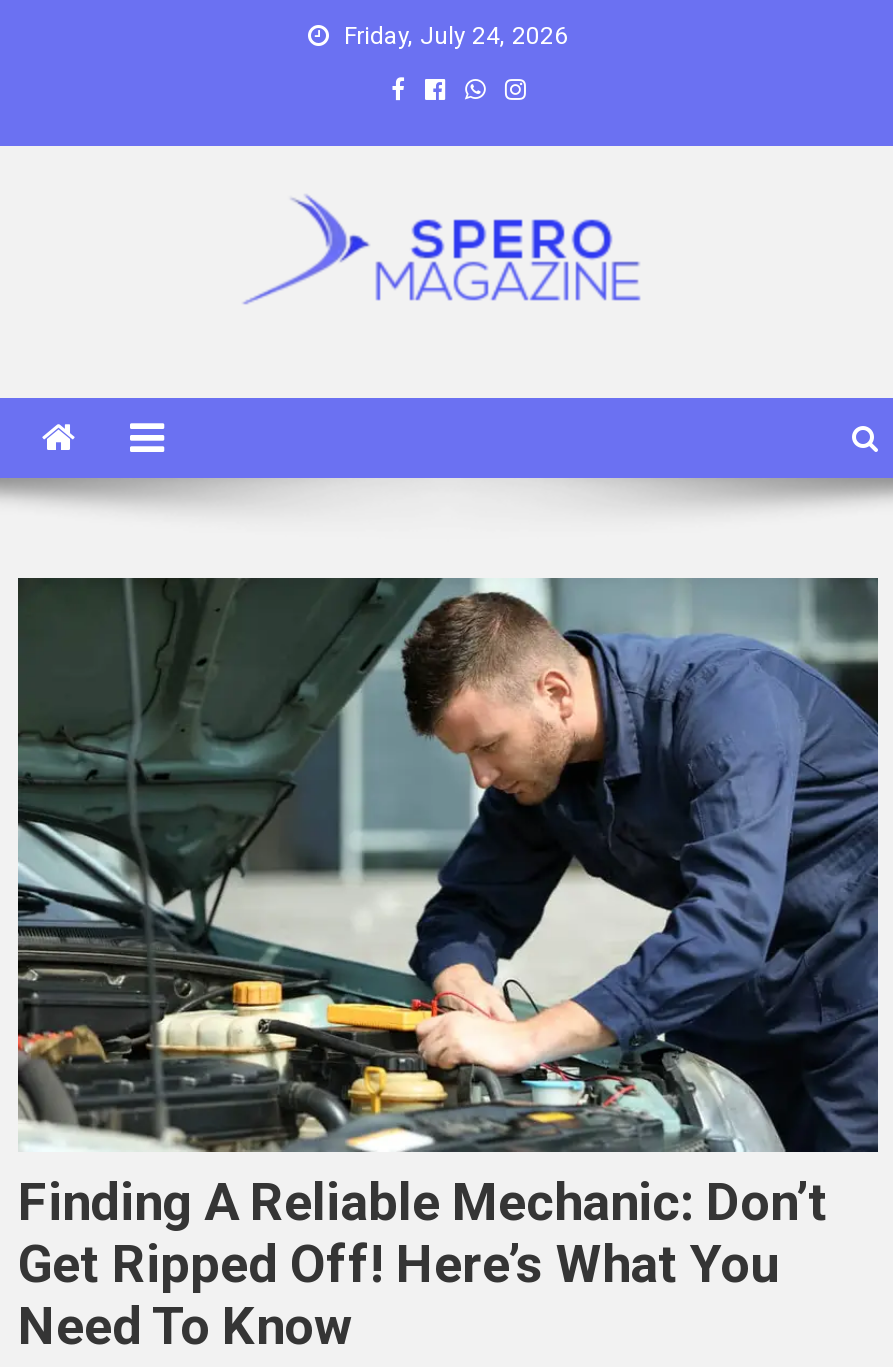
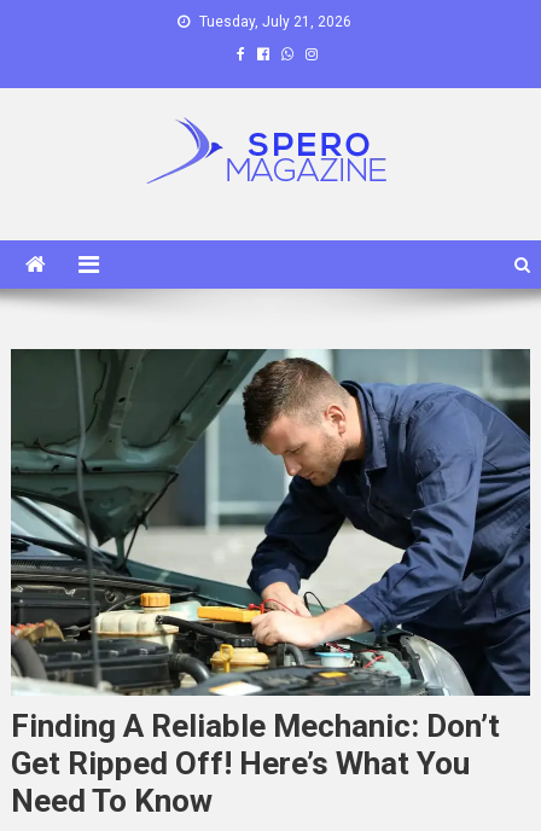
[344,22,568,50] Friday, July 24, 2026 -> [199,13,351,30] Tuesday, July 21, 2026

